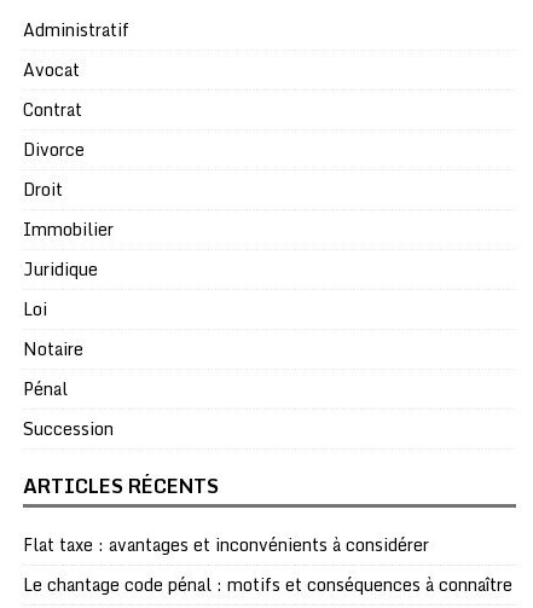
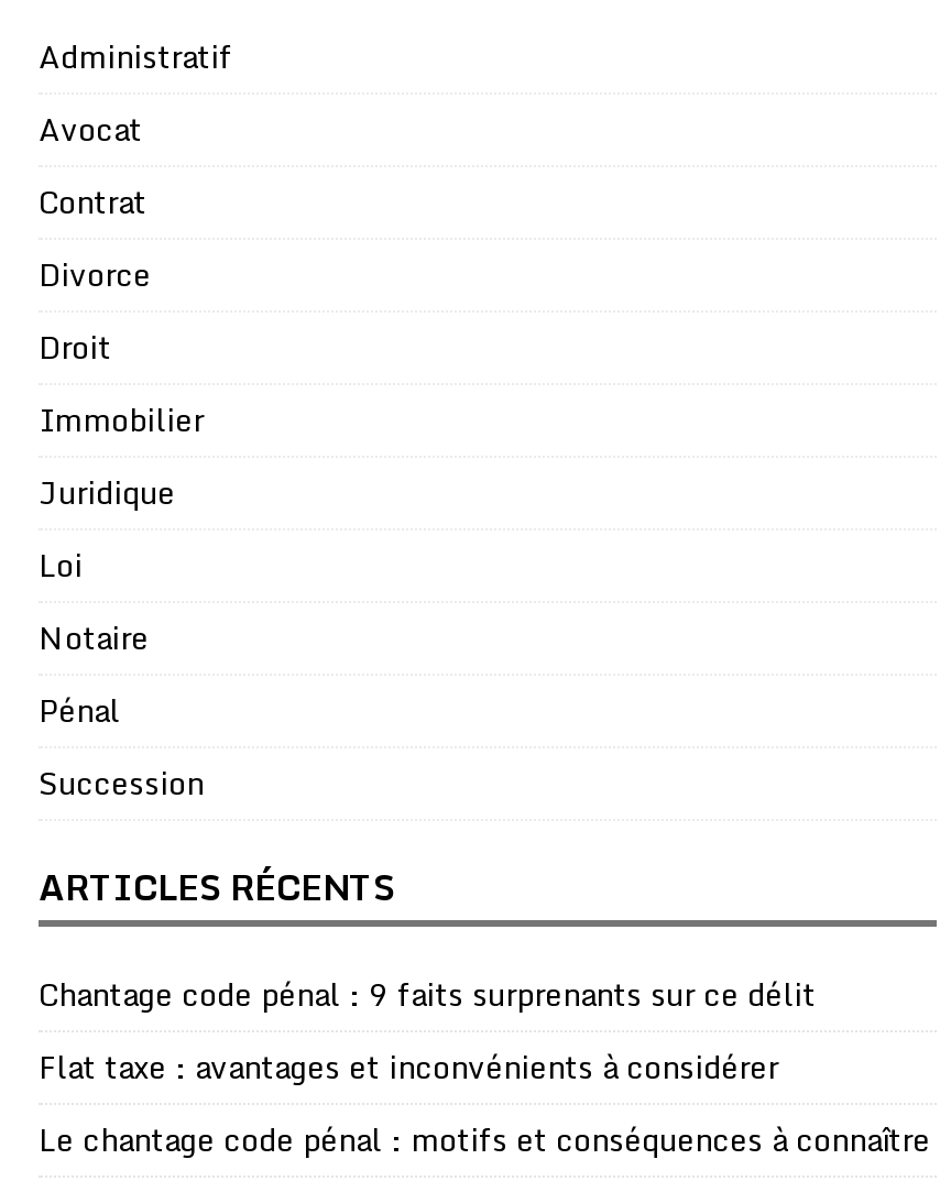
none -> [39,969,816,1019] Chantage code pénal : 9 faits surprenants sur ce délit

